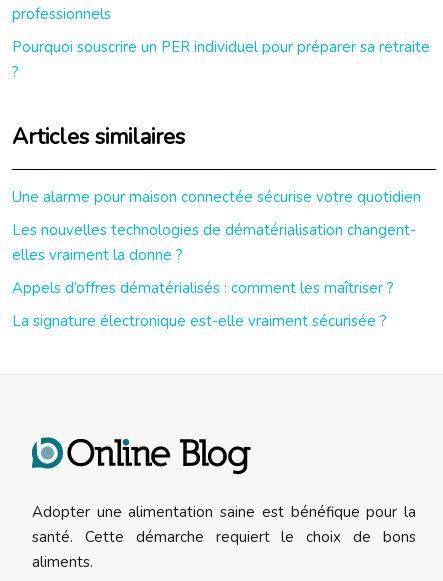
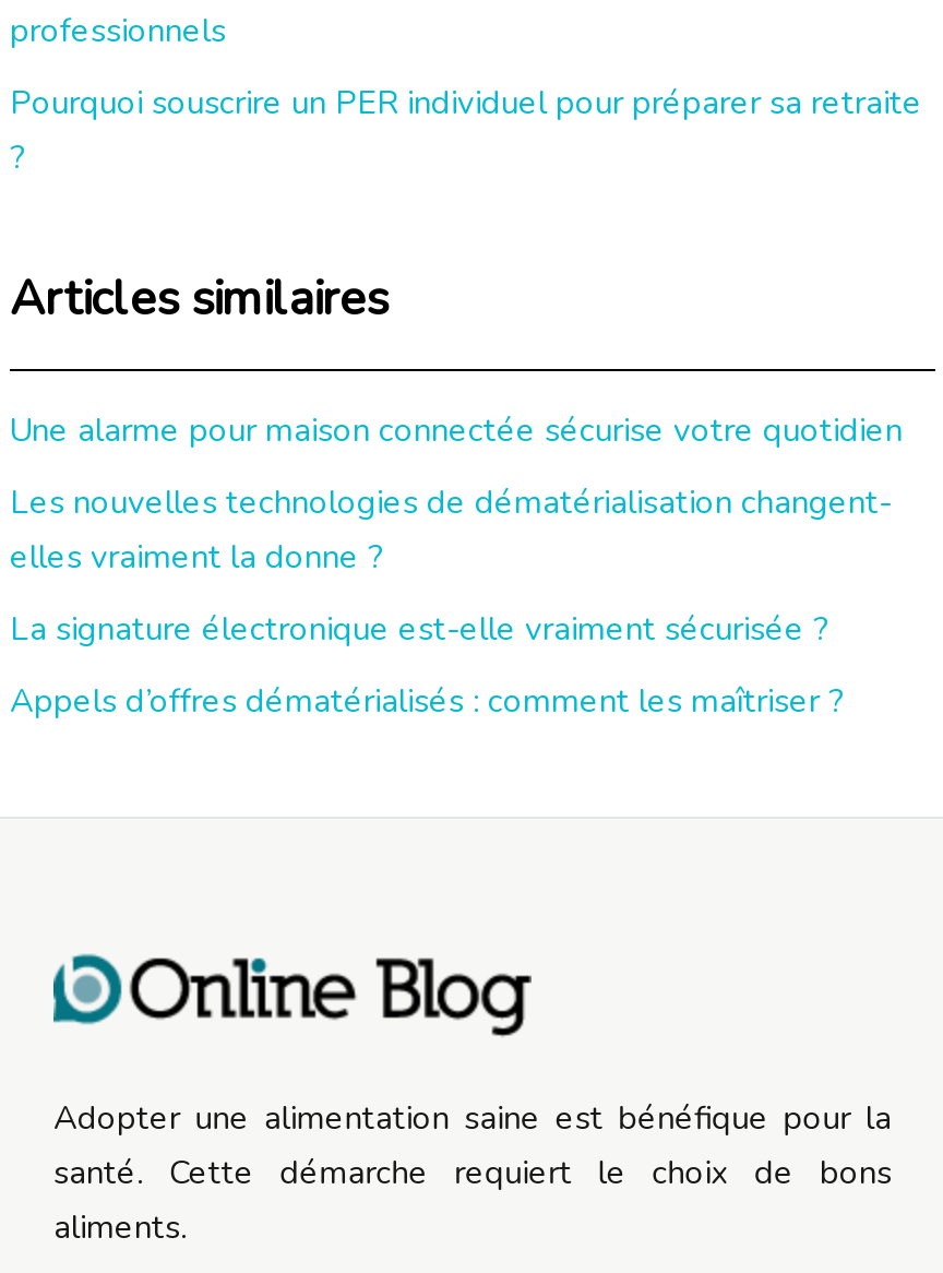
moved [12,278,394,298] -> [10,679,844,723]: Appels d’offres dématérialisés : comment les maîtriser ?
moved [12,311,387,331] -> [10,607,828,651]: La signature électronique est-elle vraiment sécurisée ?

